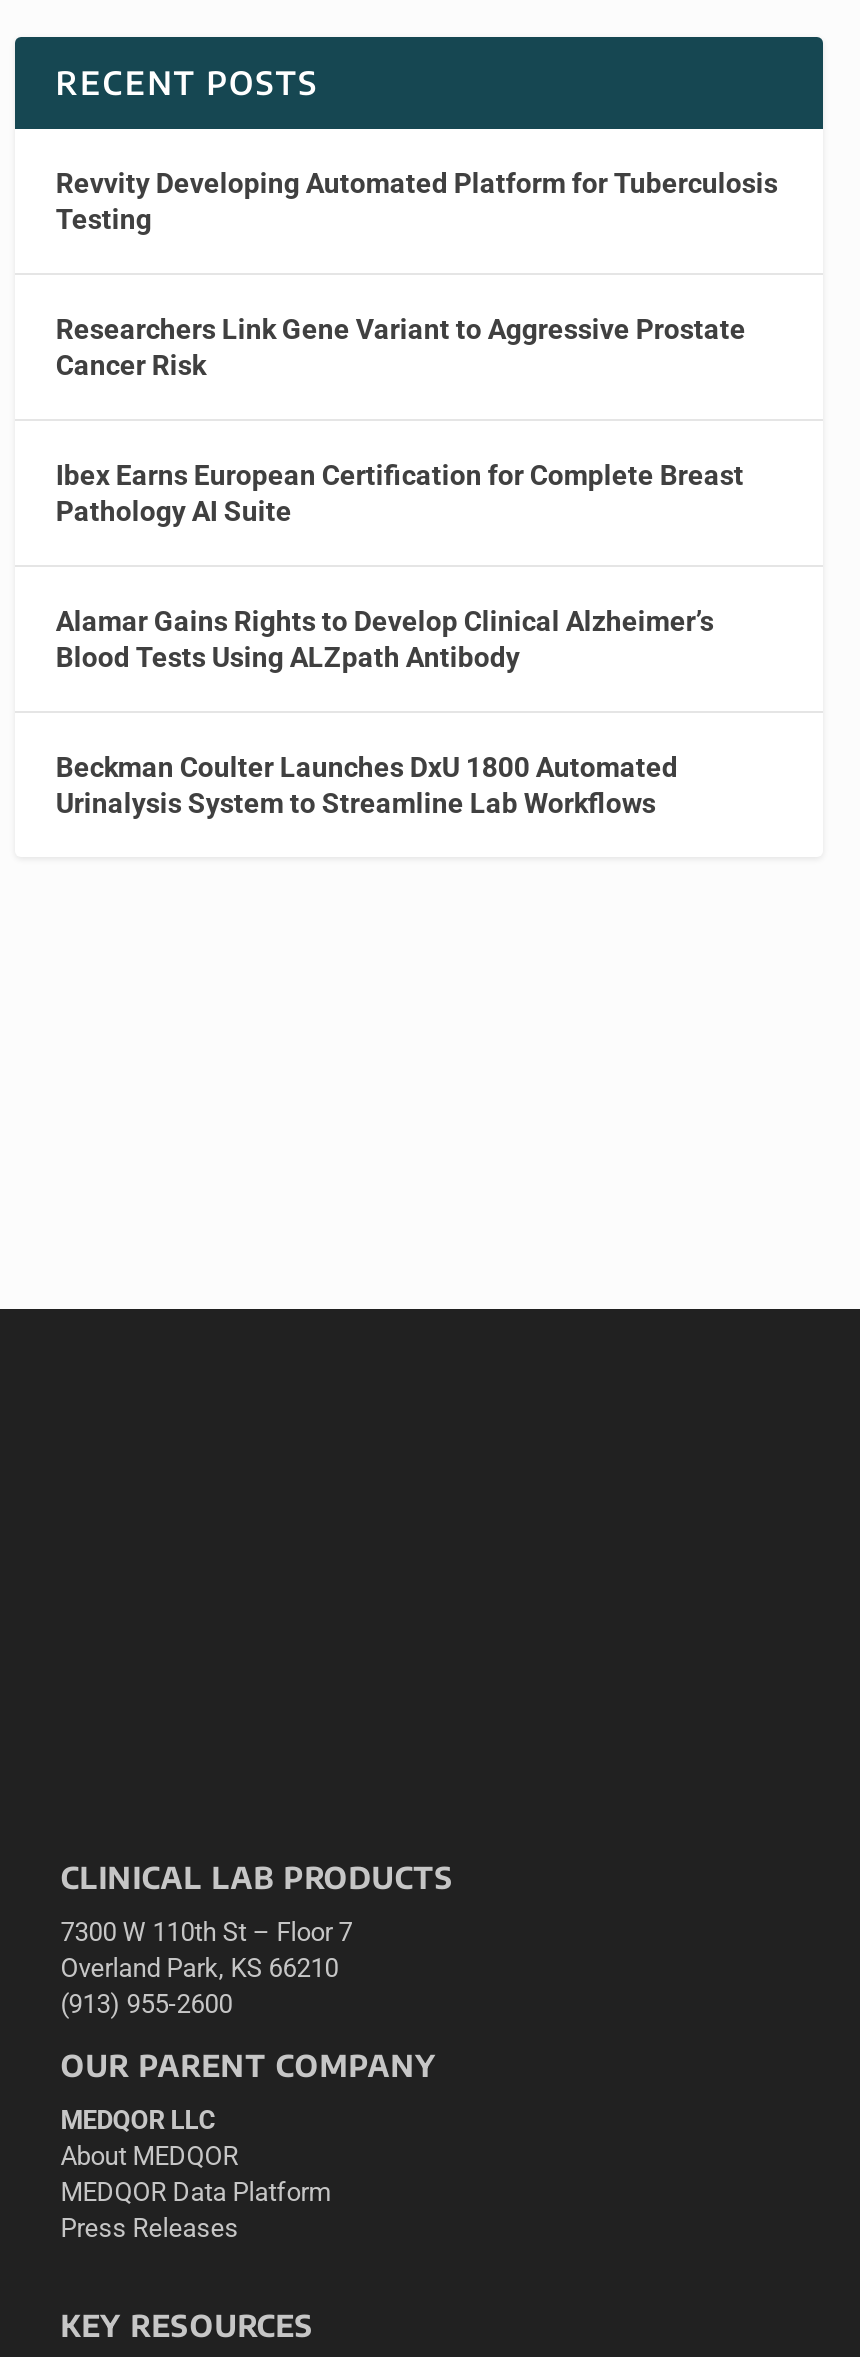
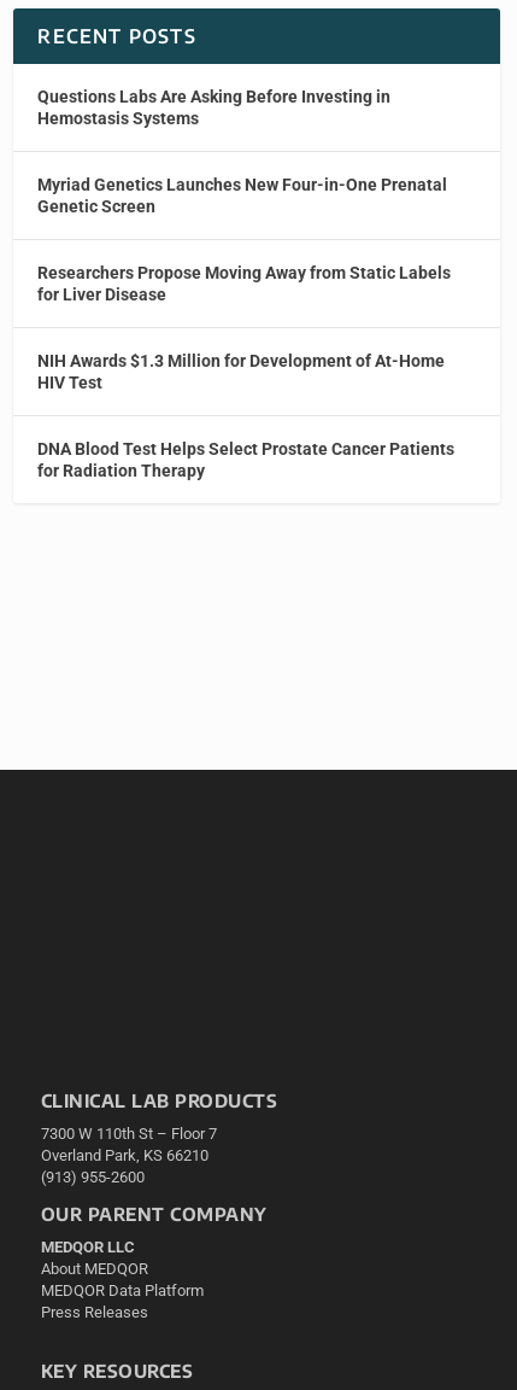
[56,168,778,236] Revvity Developing Automated Platform for Tuberculosis | Testing -> [38,87,391,128] Questions Labs Are Asking Before Investing in | Hemostasis Systems
[56,314,746,382] Researchers Link Gene Variant to Aggressive Prostate | Cancer Risk -> [38,175,448,216] Myriad Genetics Launches New Four-in-One Prenatal | Genetic Screen
[56,460,744,528] Ibex Earns European Certification for Complete Breast | Pathology AI Suite -> [38,264,451,305] Researchers Propose Moving Away from Static Labels | for Liver Disease
[56,606,714,674] Alamar Gains Rights to Develop Clinical Alzheimer’s | Blood Tests Using ALZpath Antibody -> [38,352,445,393] NIH Awards $1.3 Million for Development of At-Home | HIV Test
[56,752,678,820] Beckman Coulter Launches DxU 1800 Automated | Urinalysis System to Streamline Lab Workflows -> [38,440,455,481] DNA Blood Test Helps Select Prostate Cancer Patients | for Radiation Therapy

